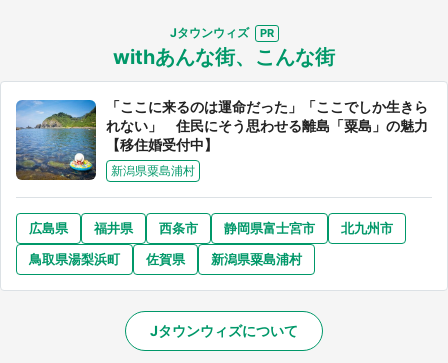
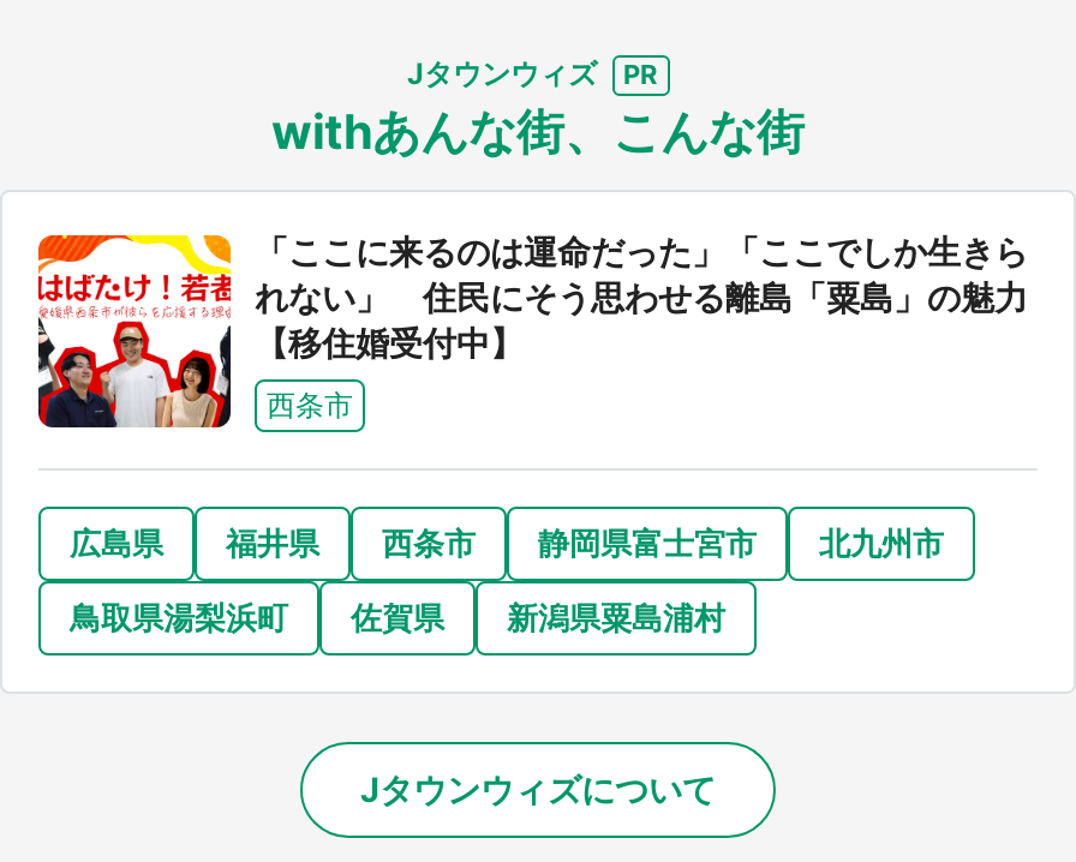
[15,99,195,181] [image] | 新潟県粟島浦村 -> [36,233,353,430] [image] | 西条市

